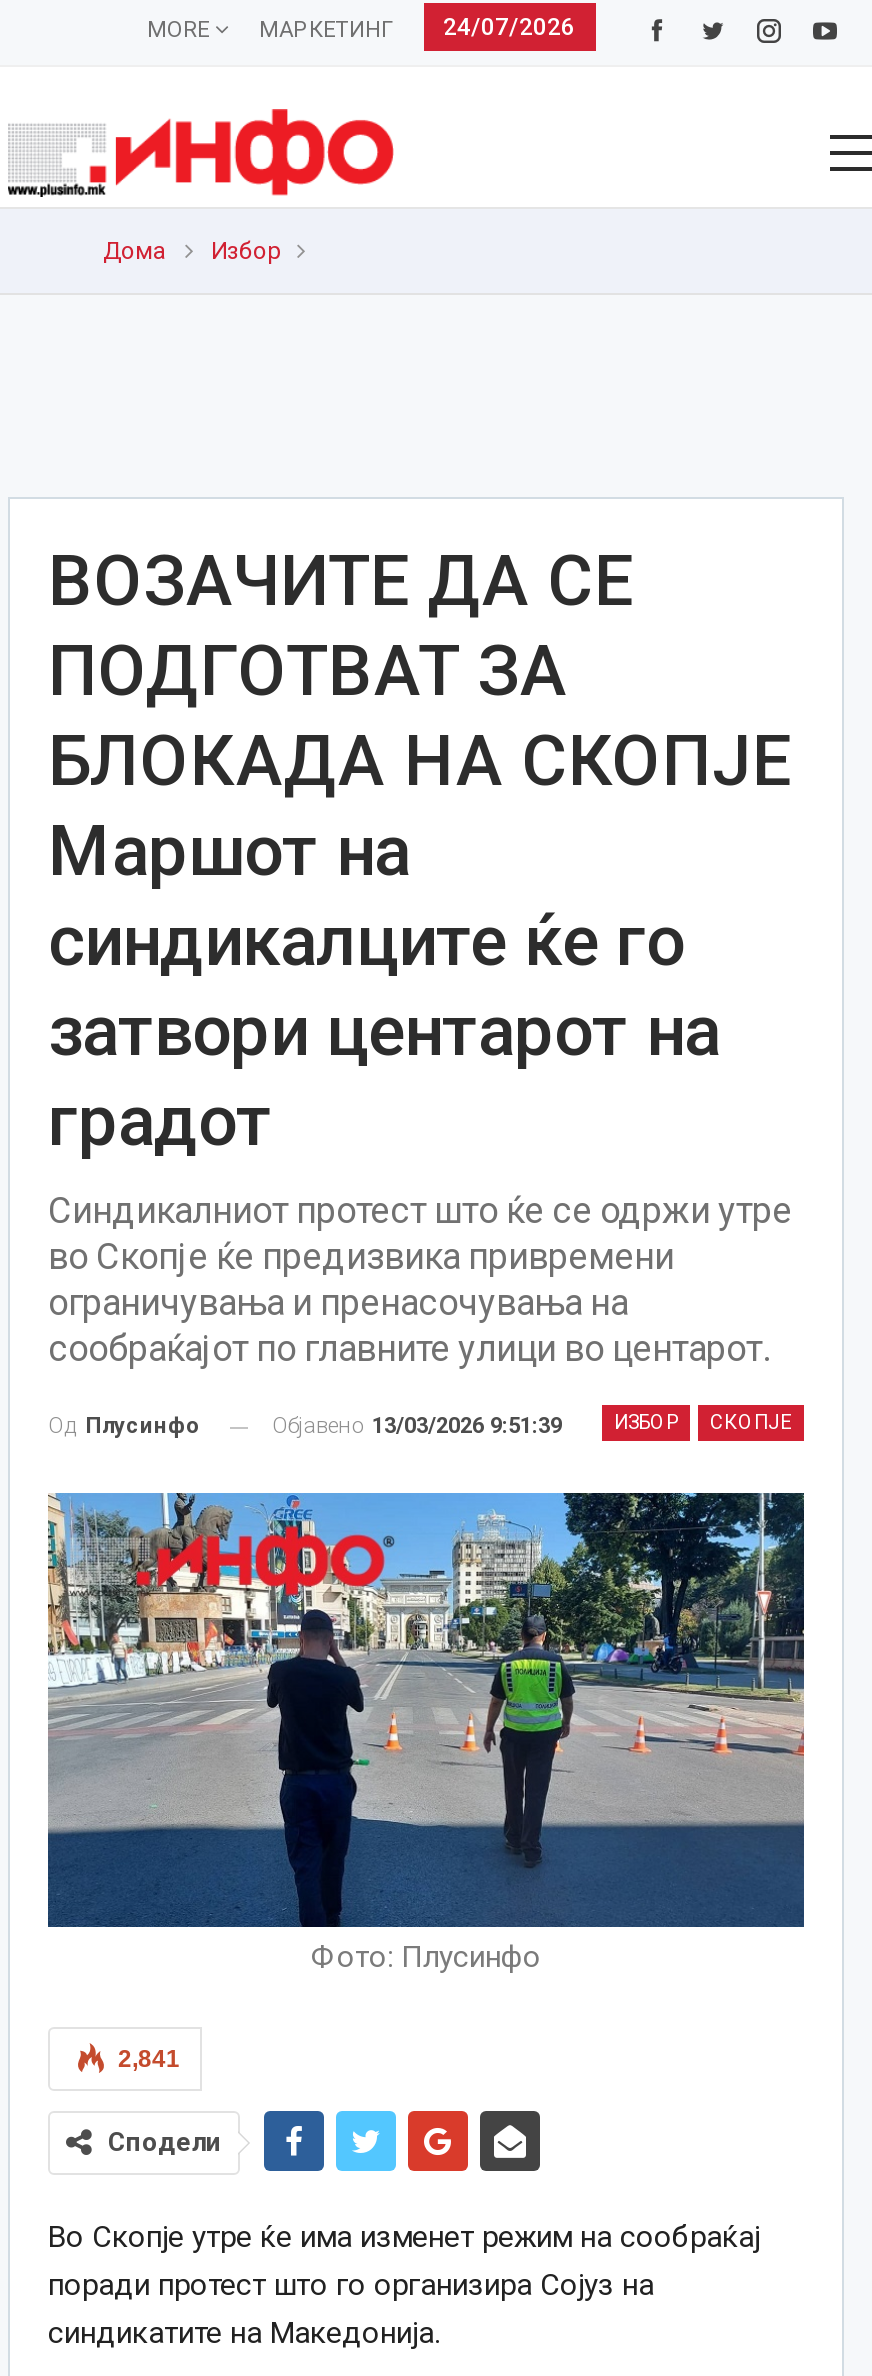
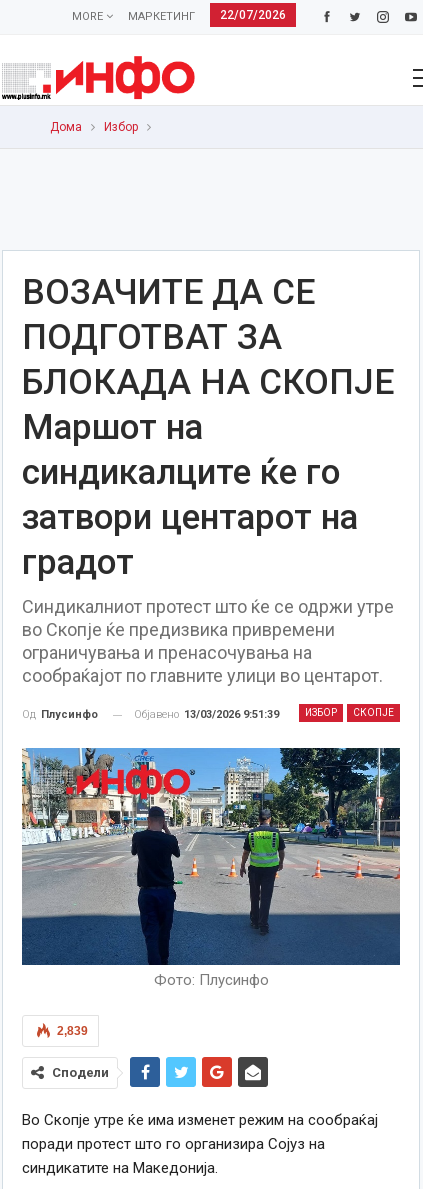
[147,13,575,43] MORE МАРКЕТИНГ 24/07/2026 -> [71,8,285,23] MORE МАРКЕТИНГ 22/07/2026
[118,2045,180,2073] 2,841 -> [57,1024,88,1038] 2,839

